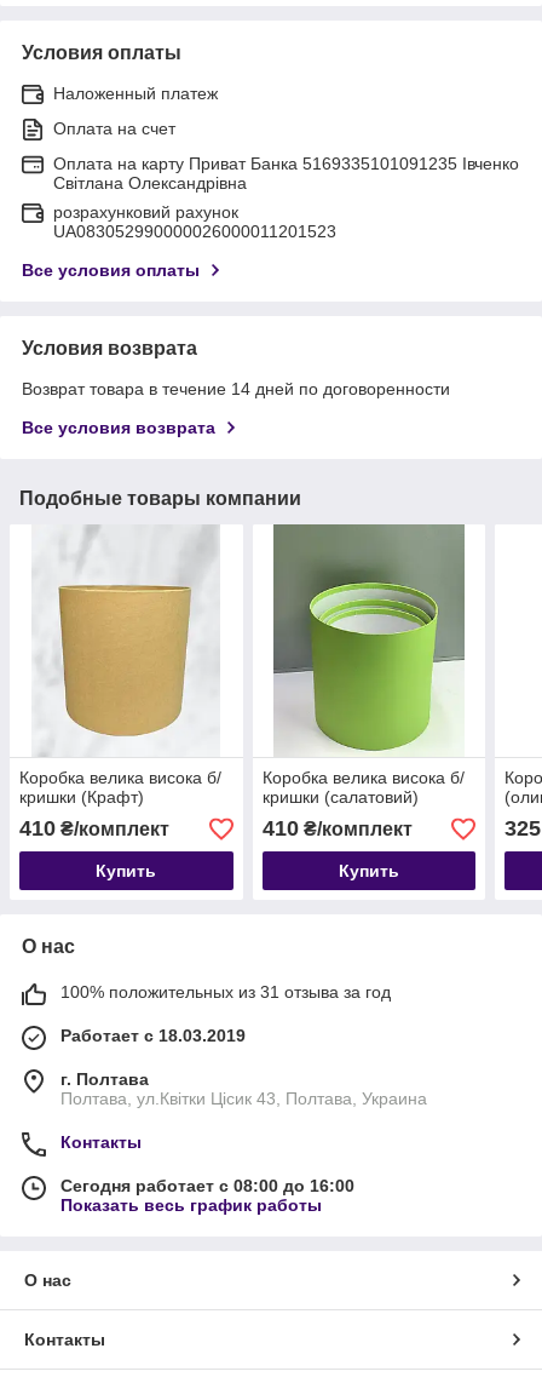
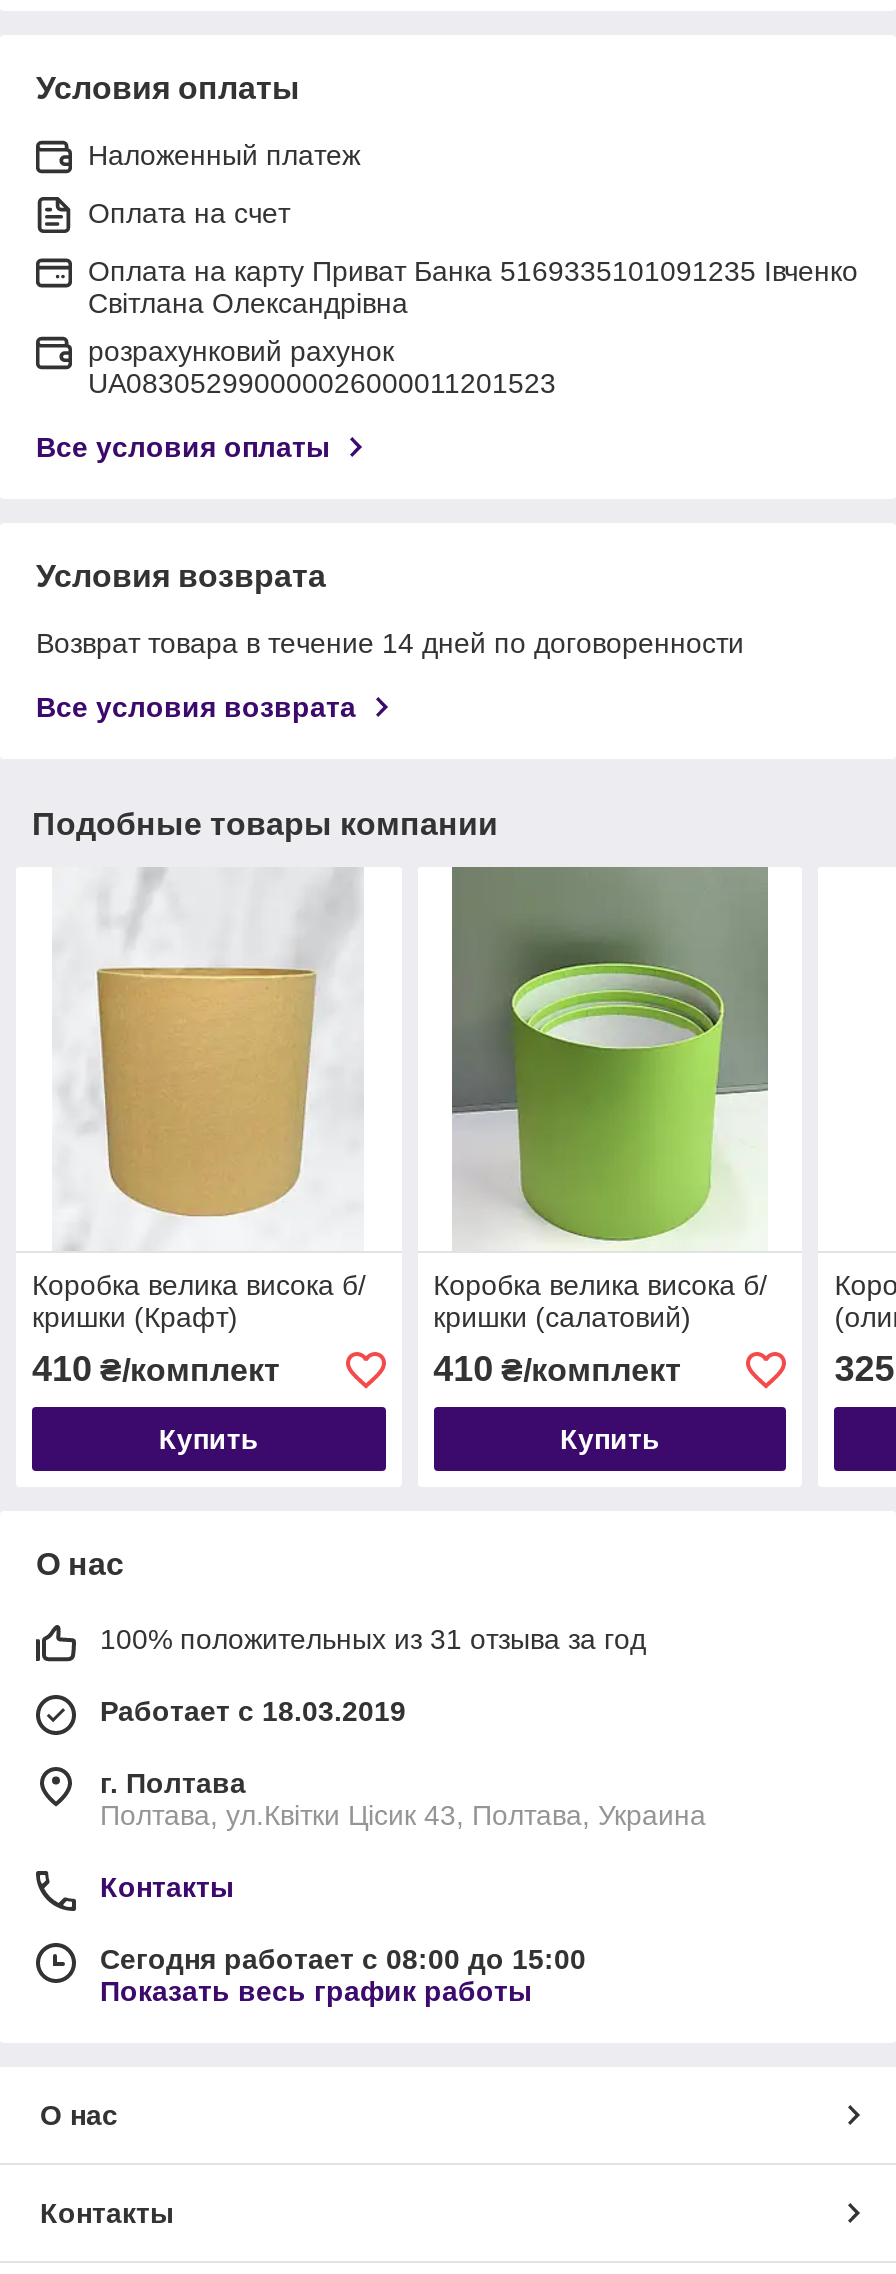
[60,1176,354,1196] Сегодня работает с 08:00 до 16:00 -> [100,1944,586,1976] Сегодня работает с 08:00 до 15:00

